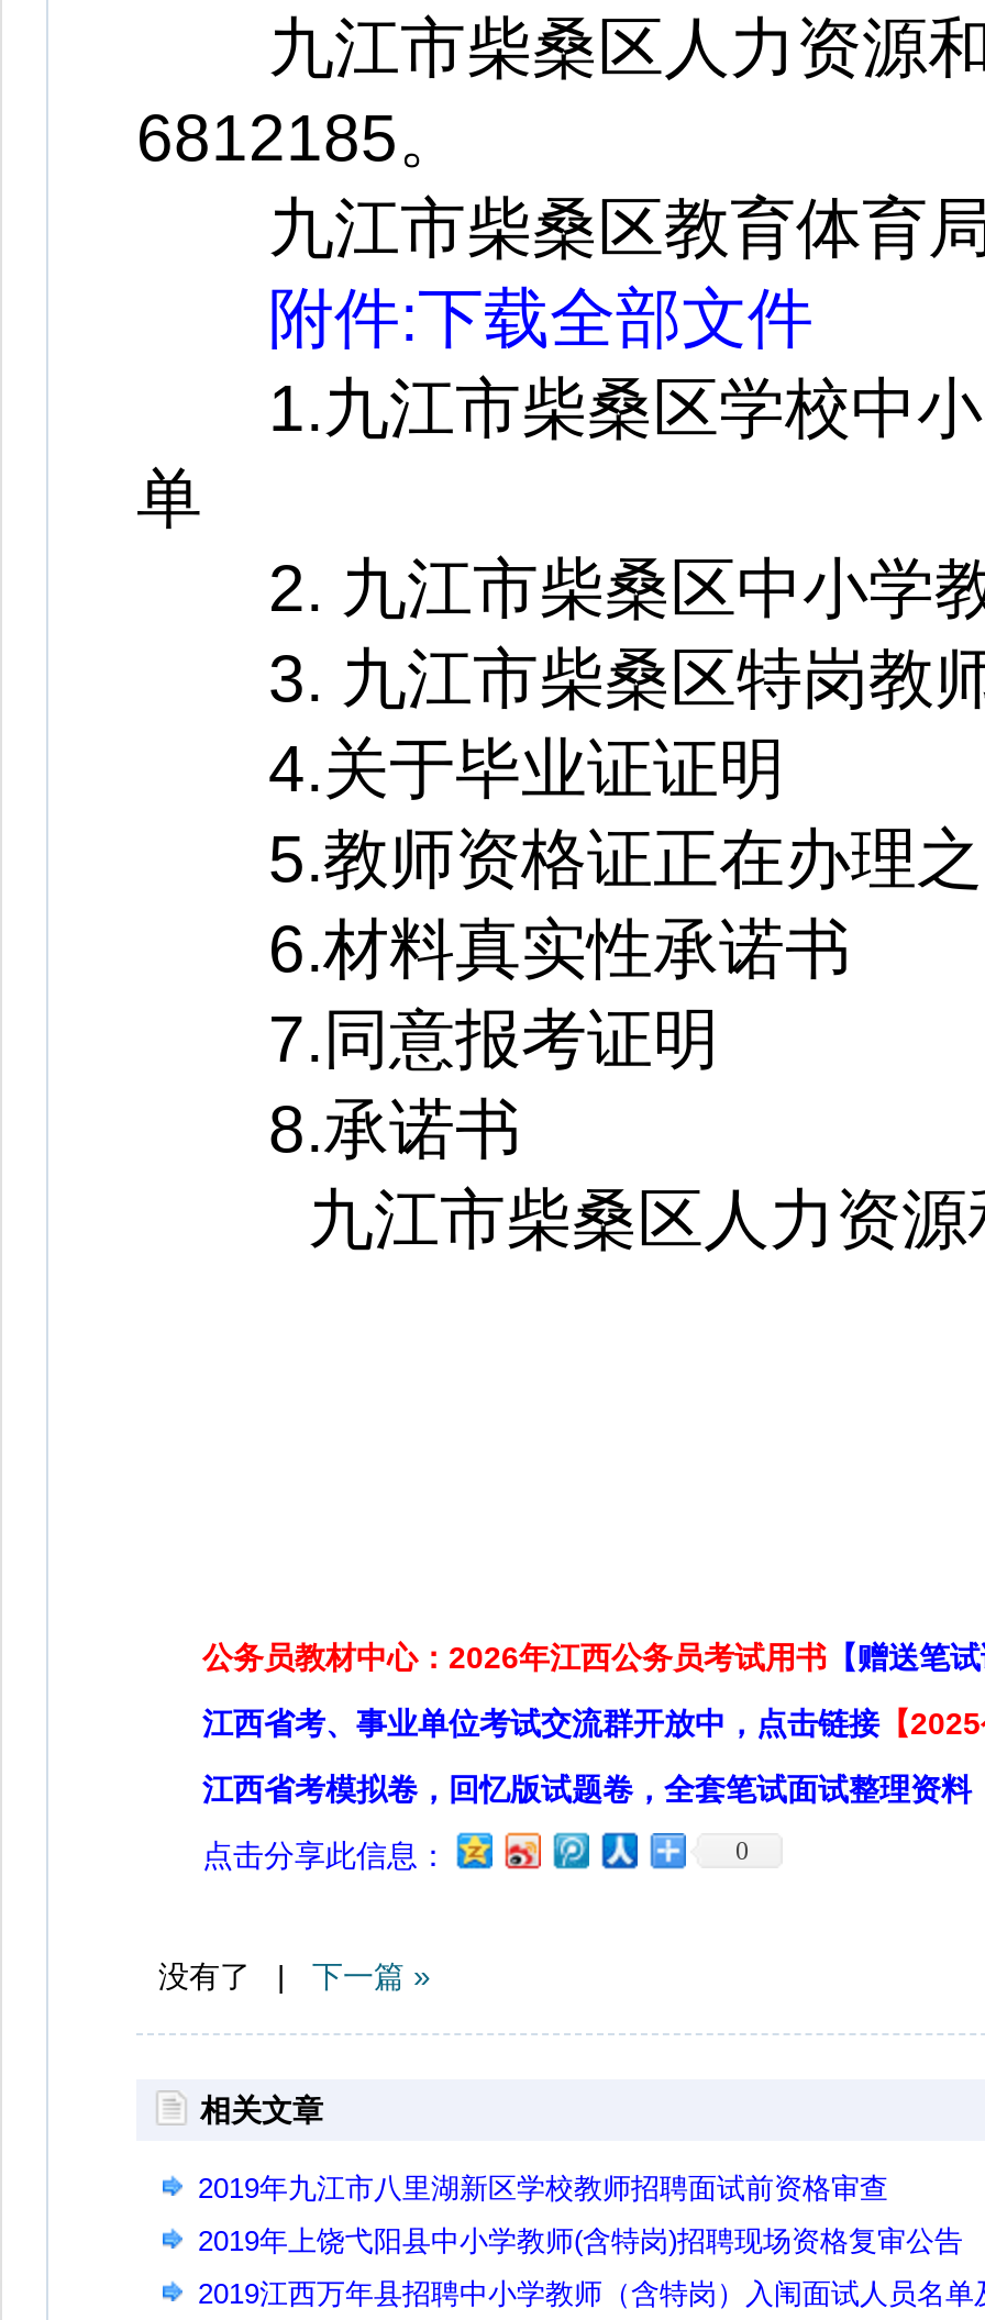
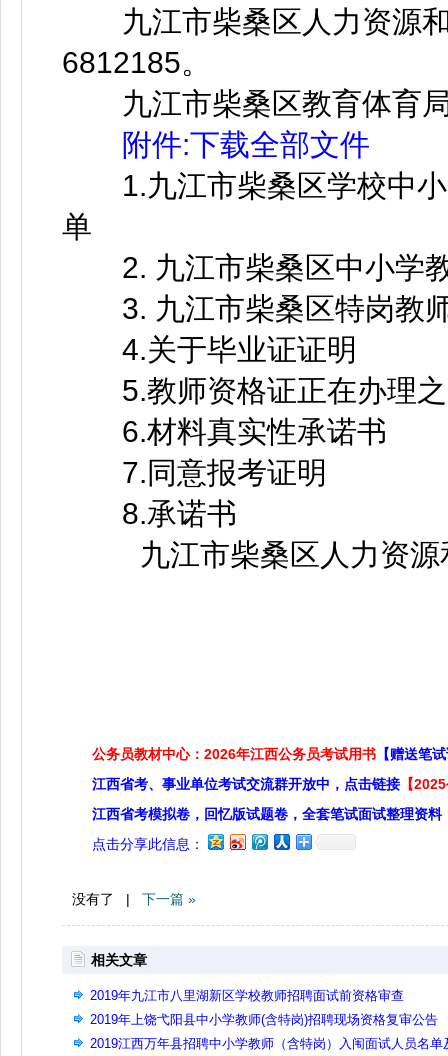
[735,1835,749,1866] 0 -> none

